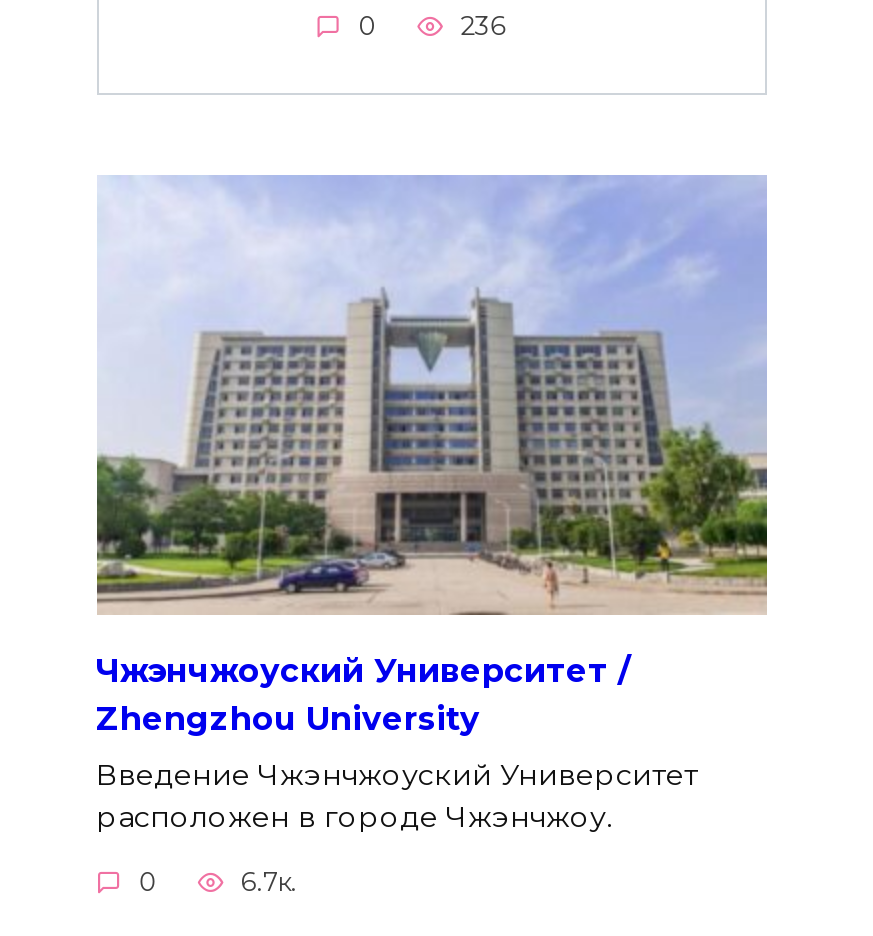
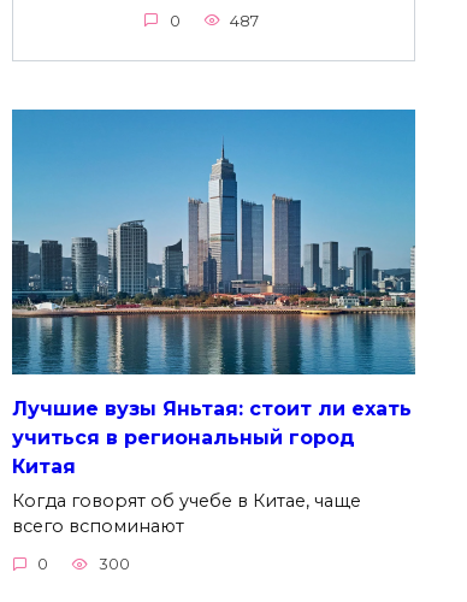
[461,11,507,41] 236 -> [230,12,259,30] 487
[95,174,769,737] [image] | Чжэнчжоуский Университет / | Zhengzhou University -> [11,108,415,477] [image] | Лучшие вузы Яньтая: стоит ли ехать | учиться в региональный город | Китая
[96,758,698,836] Введение Чжэнчжоуский Университет | расположен в городе Чжэнчжоу. -> [11,490,360,537] Когда говорят об учебе в Китае, чаще | всего вспоминают
[241,867,297,897] 6.7к. -> [99,555,130,573] 300

